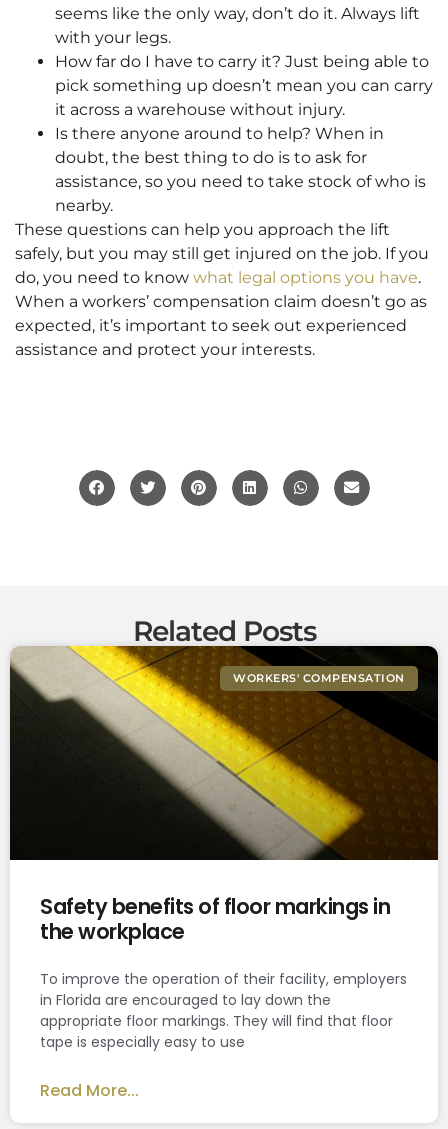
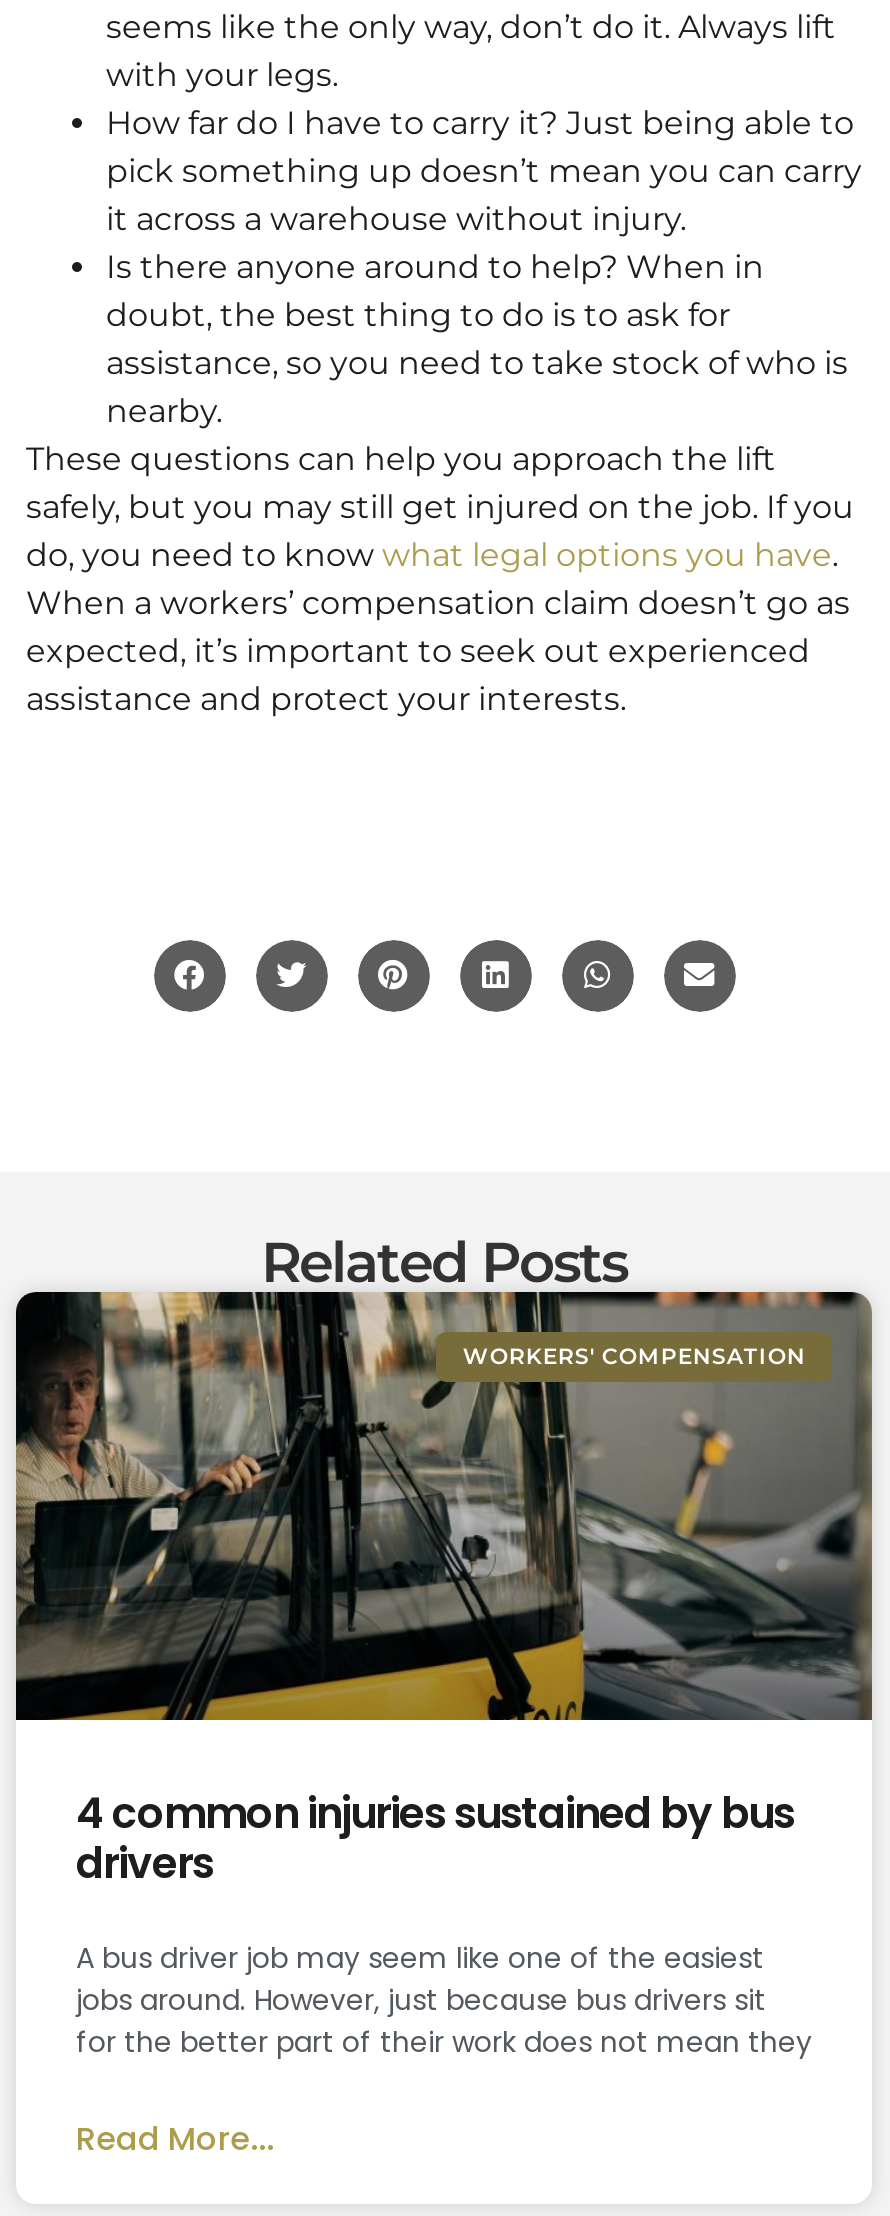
[9,645,439,946] [image] | Safety benefits of floor markings in | the workplace -> [14,1290,874,1891] [image] | 4 common injuries sustained by bus | drivers
[40,969,407,1052] To improve the operation of their facility, employers | in Florida are encouraged to lay down the | appropriate floor markings. They will find that floor | tape is especially easy to use -> [76,1937,812,2061] A bus driver job may seem like one of the easiest | jobs around. However, just because bus drivers sit | for the better part of their work does not mean they

